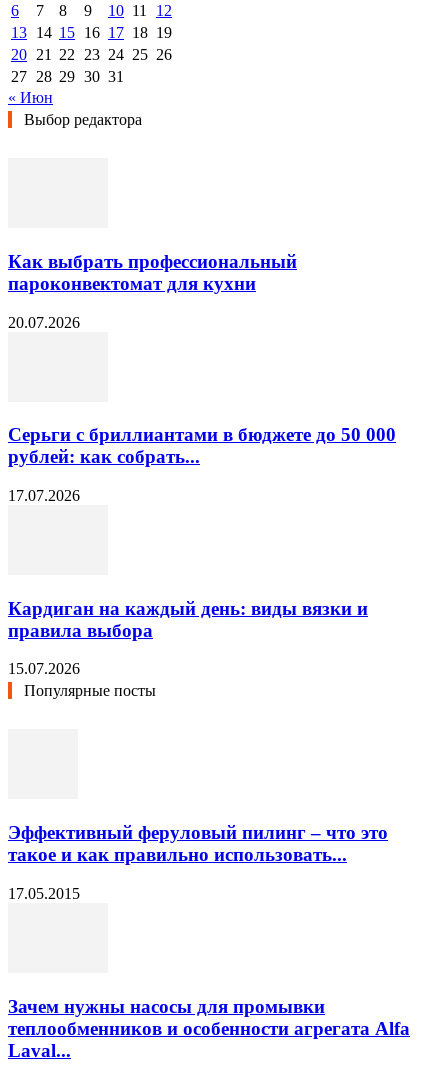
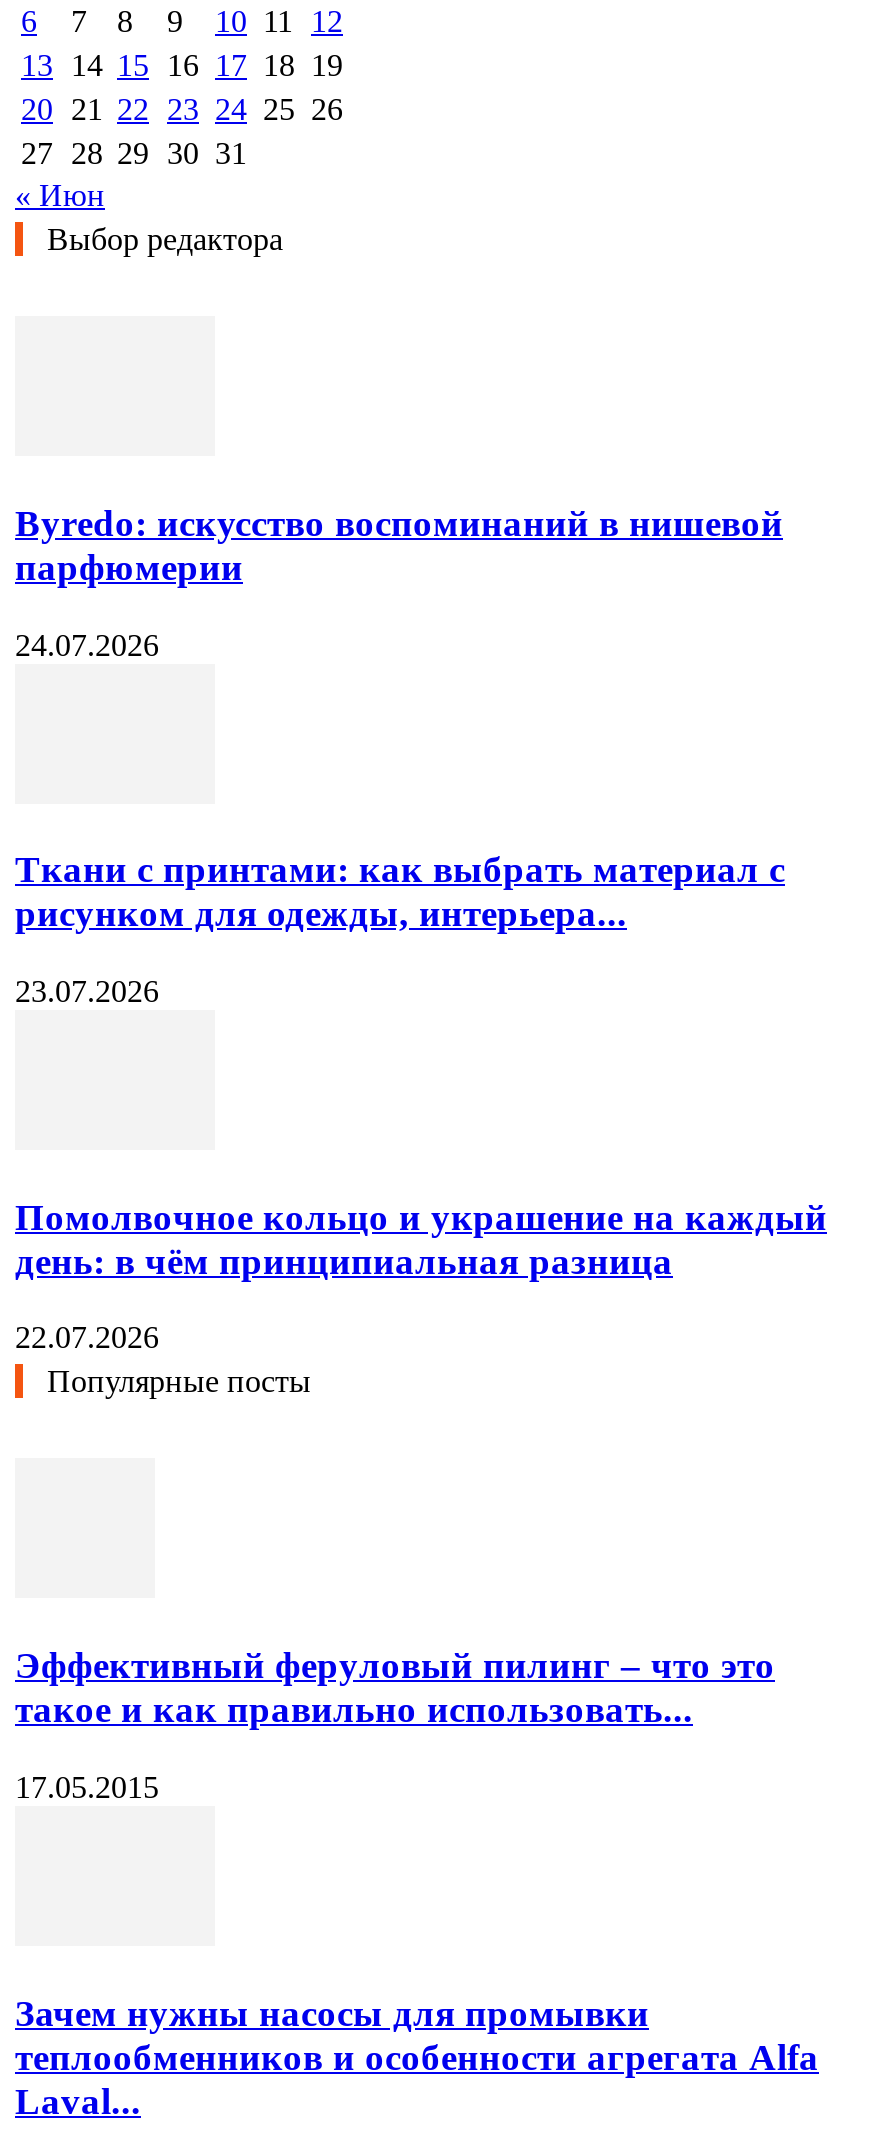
[8,251,297,294] Как выбрать профессиональный | пароконвектомат для кухни -> [15,502,783,588] Byredo: искусство воспоминаний в нишевой | парфюмерии
[8,314,80,331] 20.07.2026 -> [15,627,159,661] 24.07.2026
[8,424,396,467] Серьги с бриллиантами в бюджете до 50 000 | рублей: как собрать... -> [15,849,785,935] Ткани с принтами: как выбрать материал с | рисунком для одежды, интерьера...
[8,487,80,504] 17.07.2026 -> [15,974,159,1008] 23.07.2026
[8,598,368,641] Кардиган на каждый день: виды вязки и | правила выбора -> [15,1195,827,1281] Помолвочное кольцо и украшение на каждый | день: в чём принципиальная разница
[8,660,80,677] 15.07.2026 -> [15,1321,159,1355] 22.07.2026

